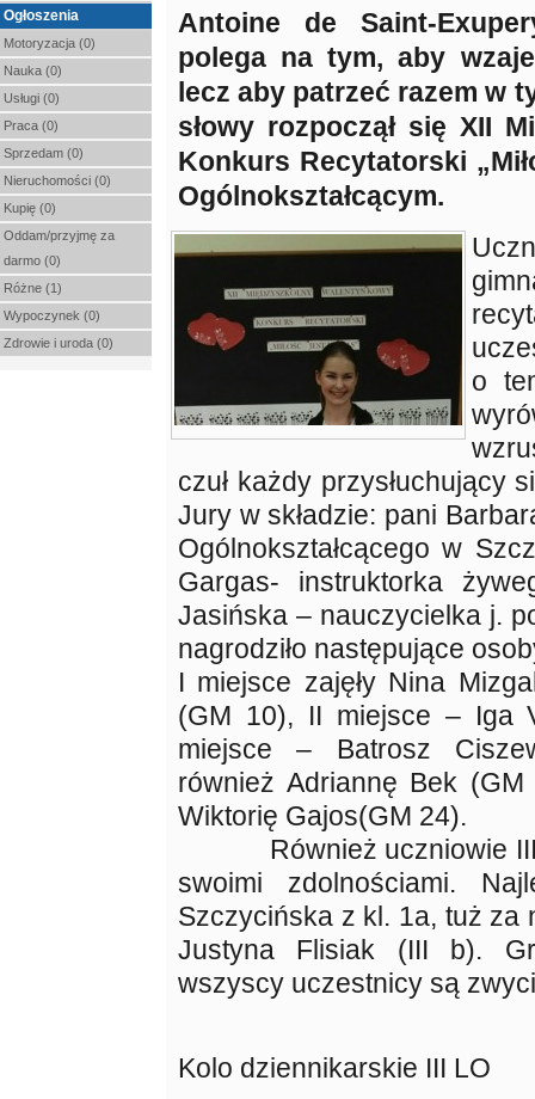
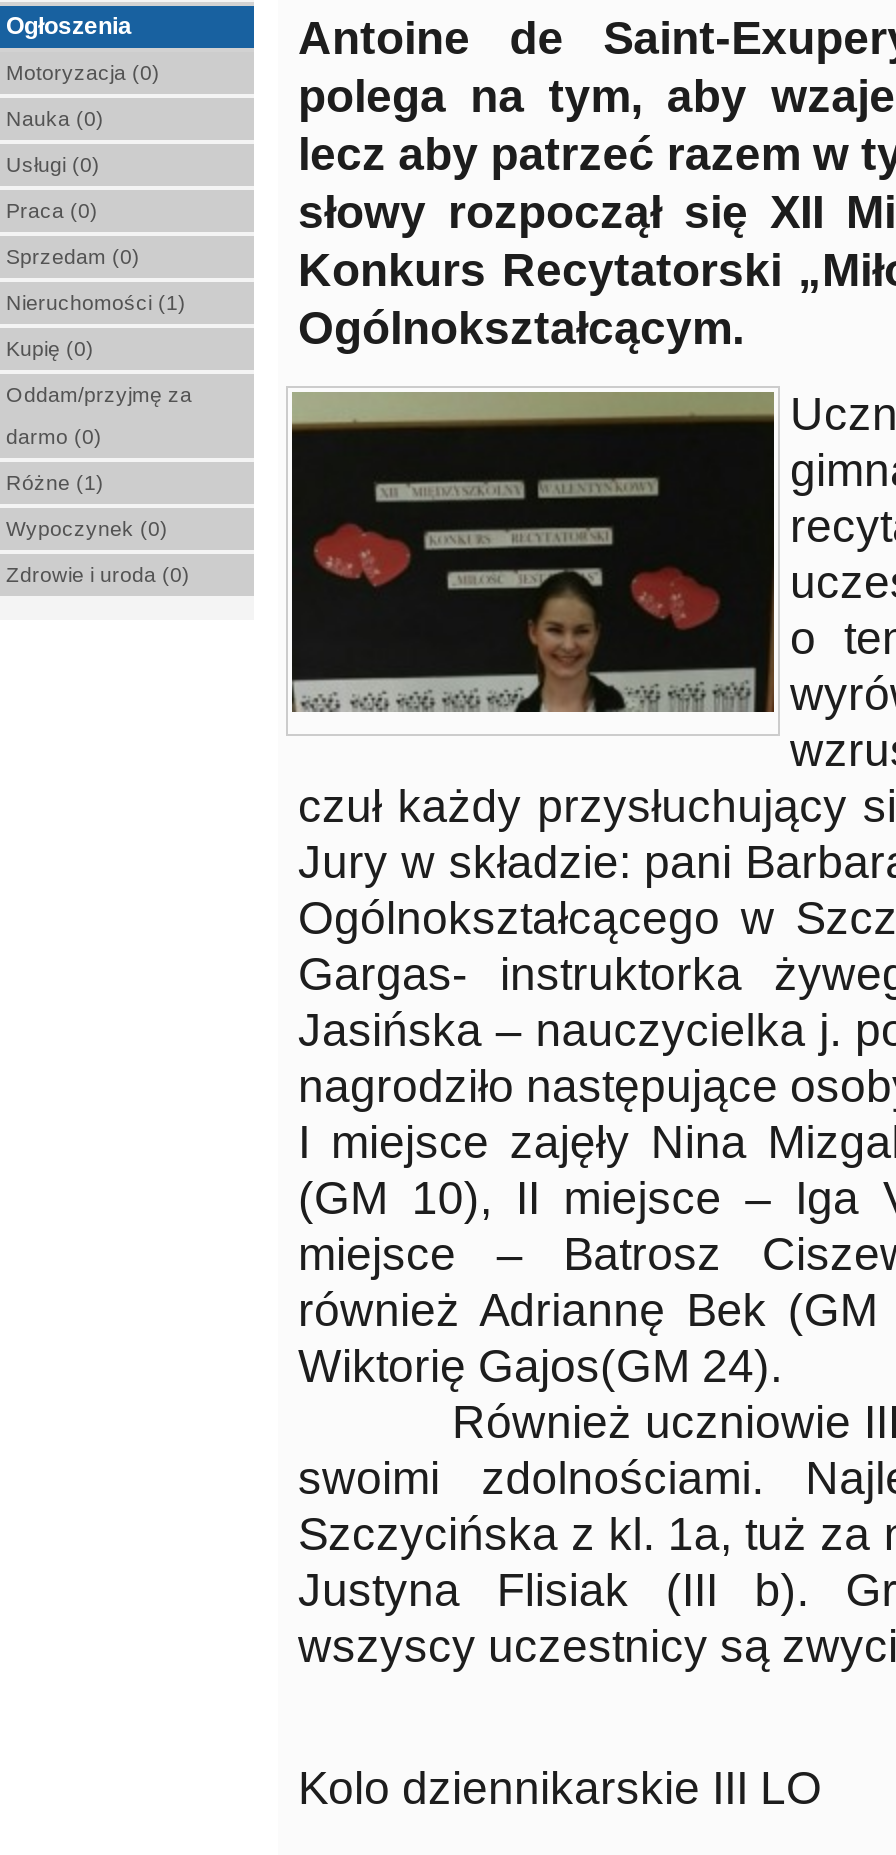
[4,173,111,188] Nieruchomości (0) -> [6,290,186,314] Nieruchomości (1)

